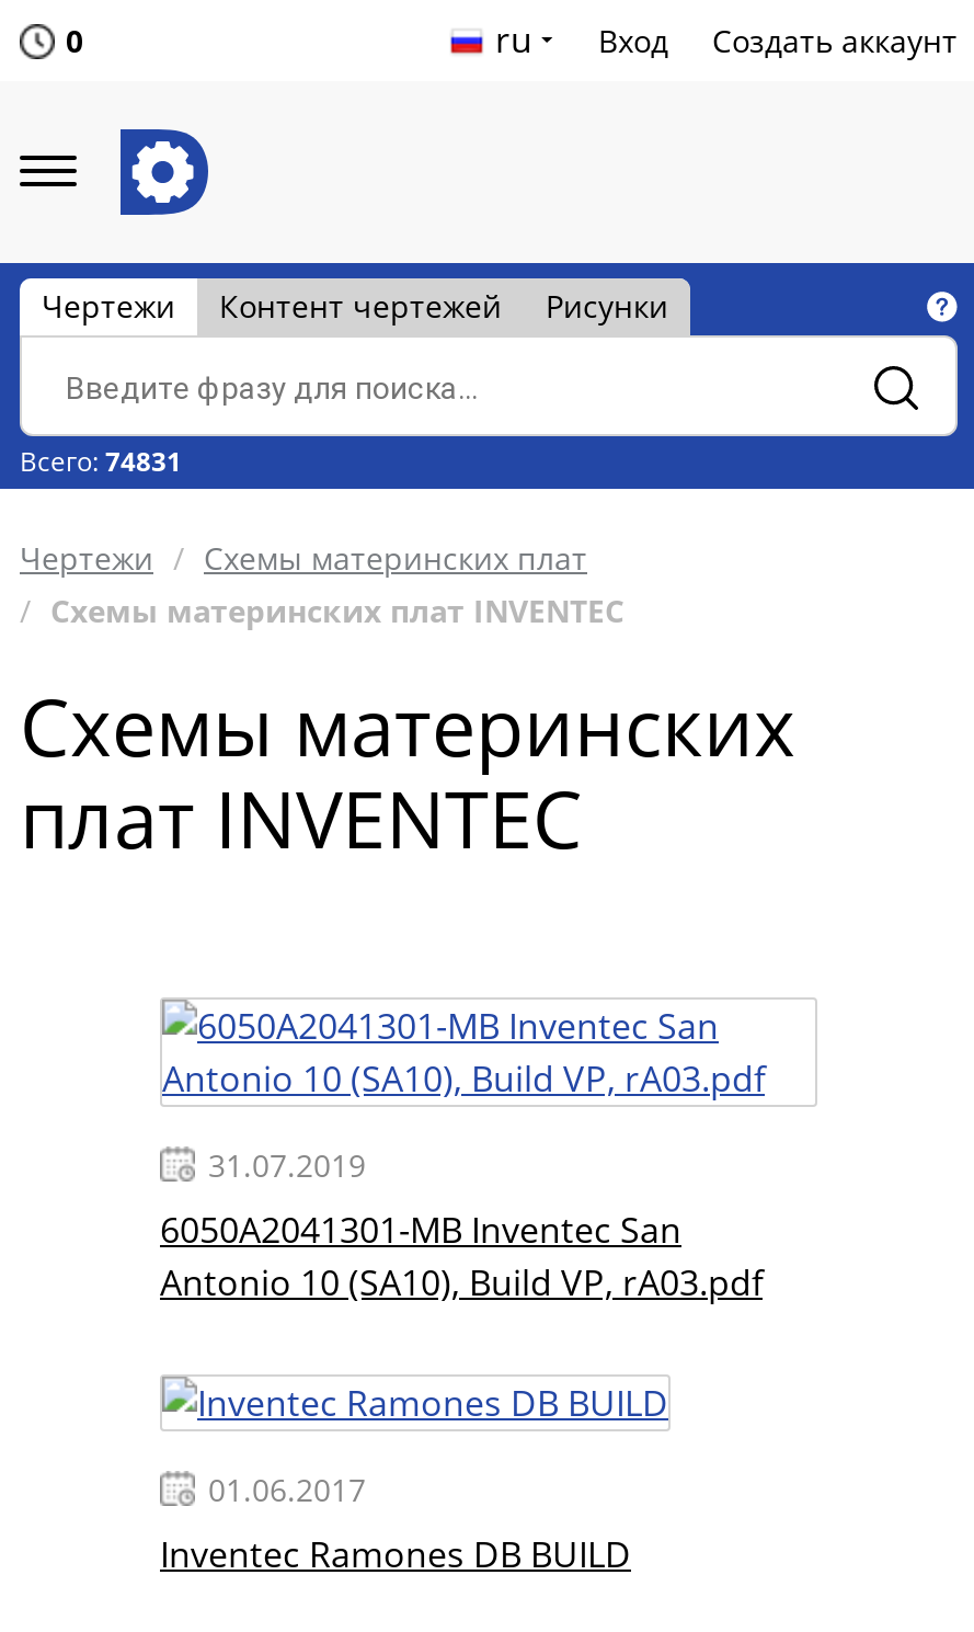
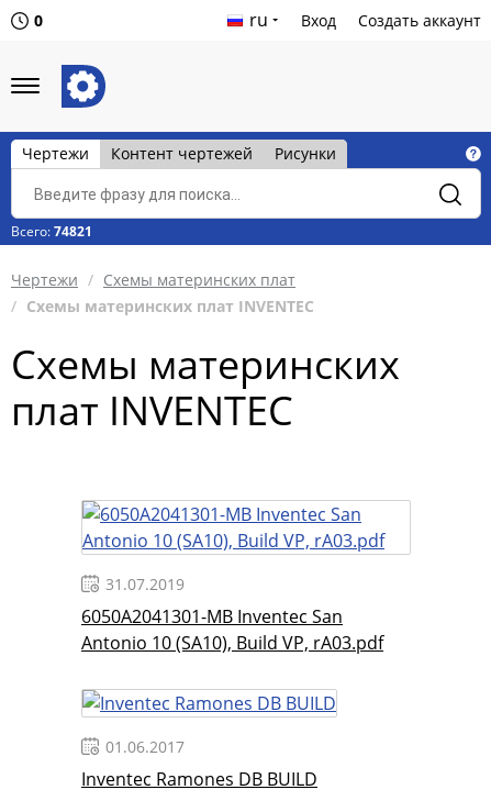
[20,443,182,480] Всего: 74831 -> [11,222,92,241] Всего: 74821

